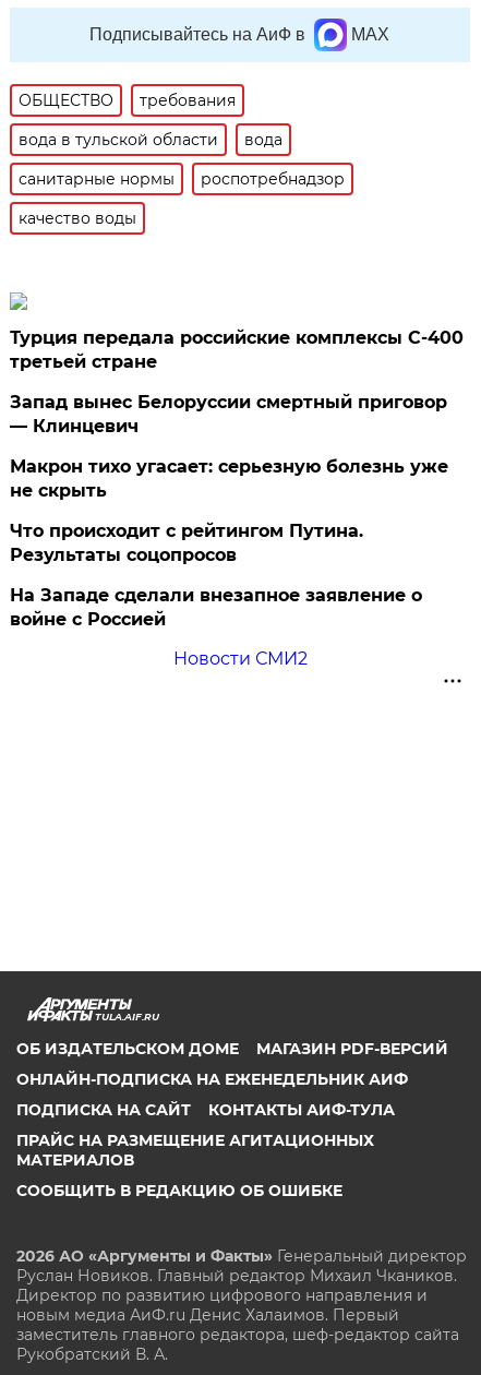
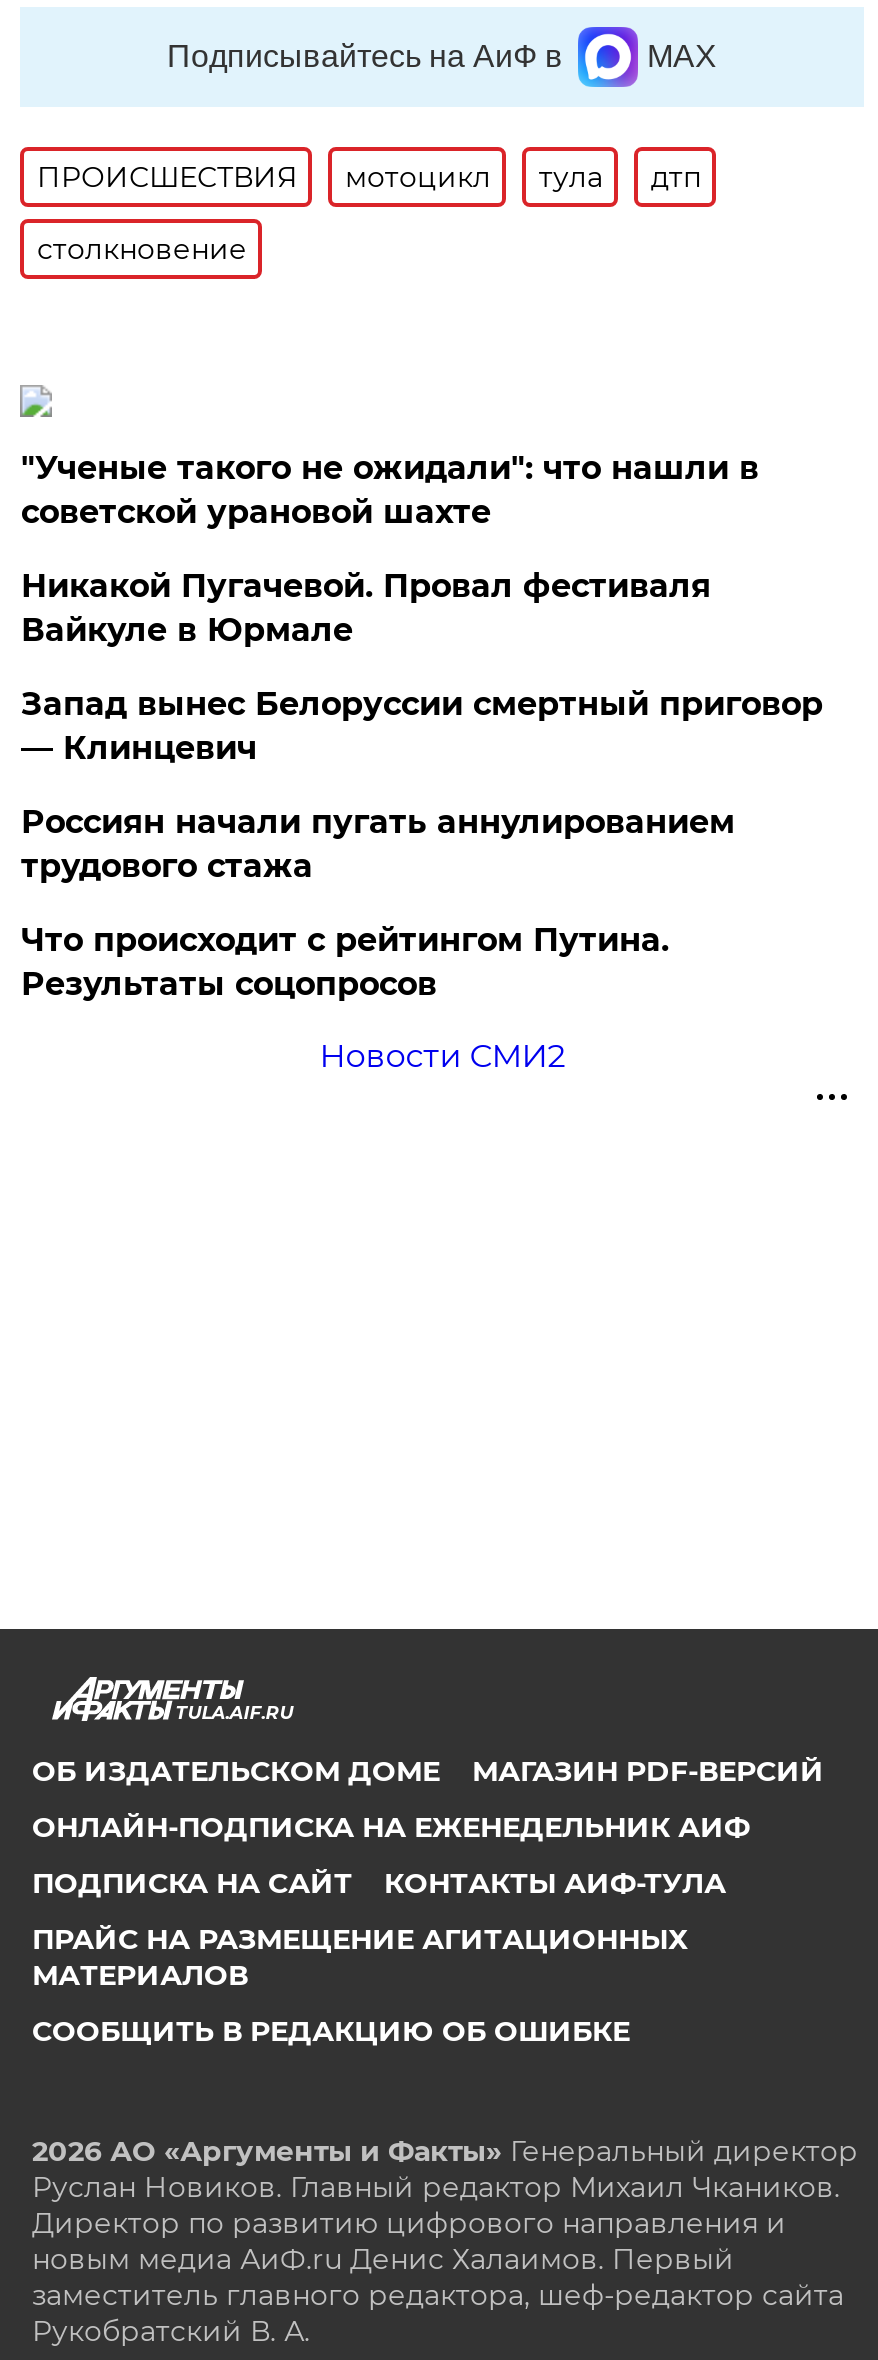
[19,91,345,228] ОБЩЕСТВО | требования | вода в тульской области | вода | санитарные нормы | роспотребнадзор | качество воды -> [37,159,701,267] ПРОИСШЕСТВИЯ | мотоцикл | тула | дтп | столкновение
[10,327,464,372] Турция передала российские комплексы С-400 | третьей стране -> [21,449,759,649] "Ученые такого не ожидали": что нашли в | советской урановой шахте | Никакой Пугачевой. Провал фестиваля | Вайкуле в Юрмале
[10,456,449,501] Макрон тихо угасает: серьезную болезнь уже | не скрыть -> [21,803,735,885] Россиян начали пугать аннулированием | трудового стажа
[10,585,423,630] На Западе сделали внезапное заявление о | войне с Россией -> none

